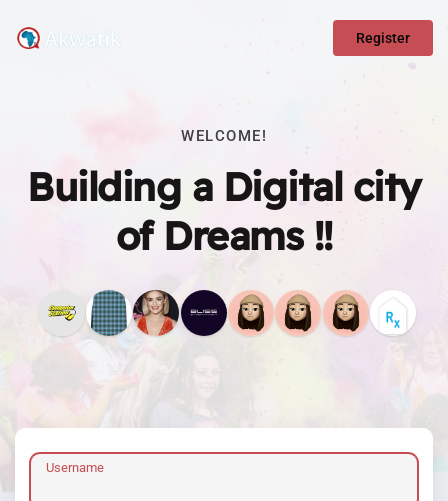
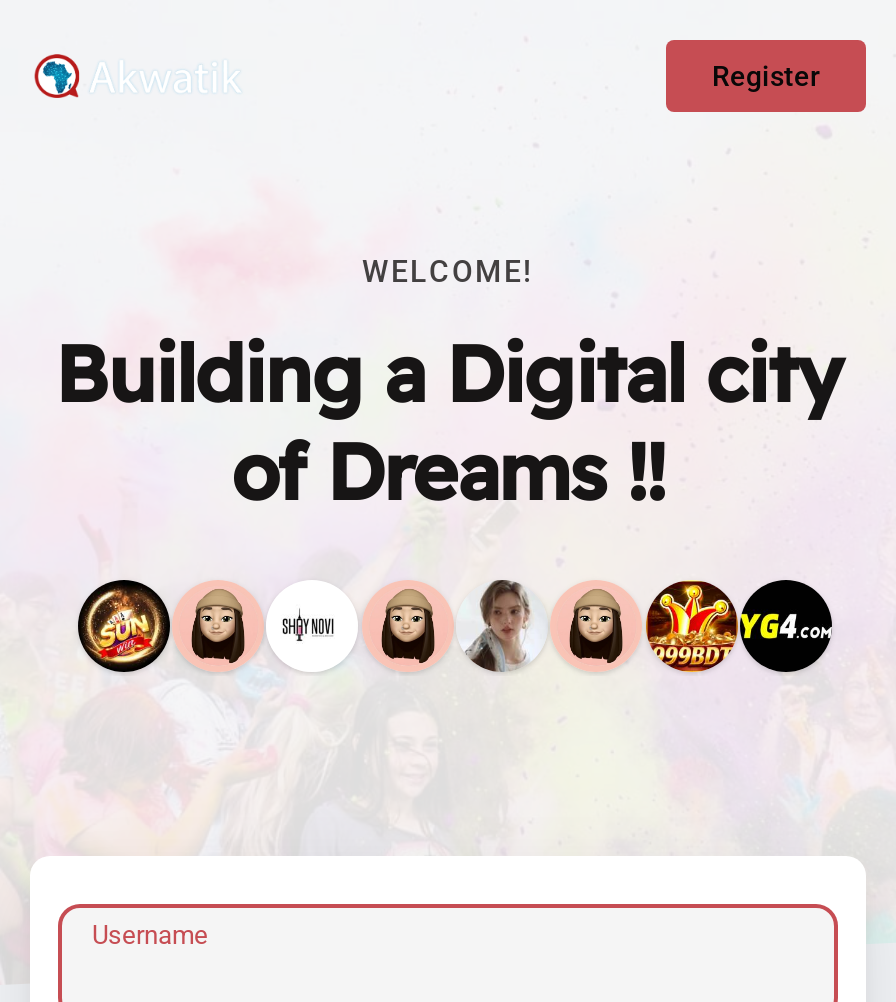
[39,289,273,337] [image] -> [76,578,546,674] [image]
[323,290,416,336] [image] -> [644,578,834,674] [image]

